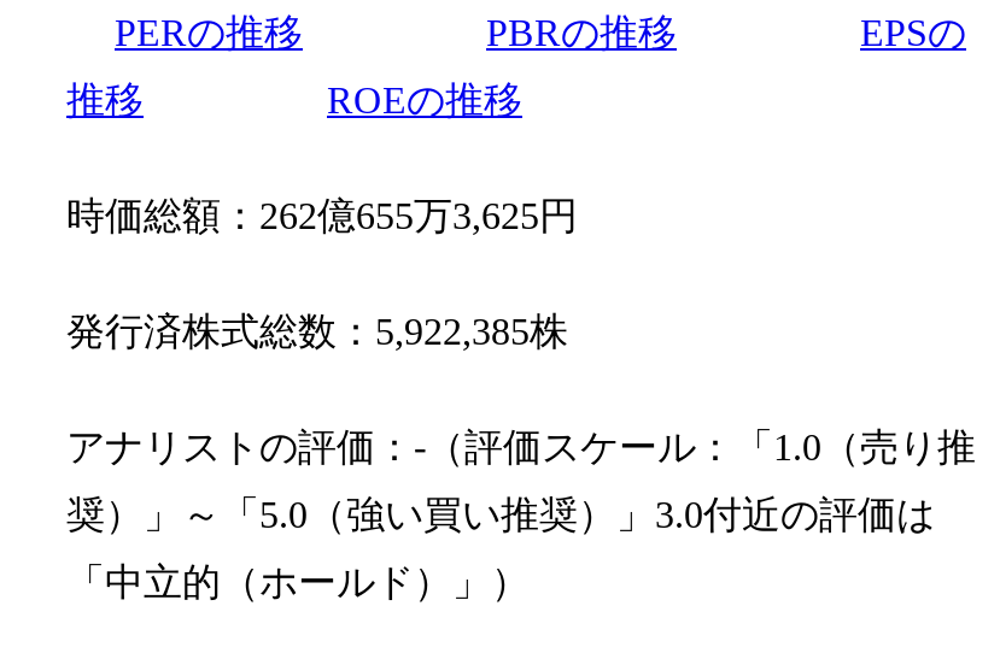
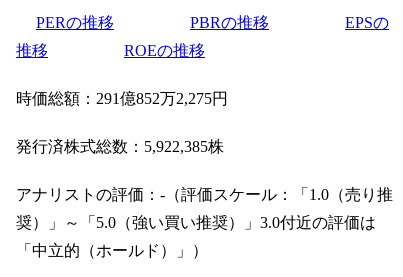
[66,195,578,236] 時価総額：262億655万3,625円 -> [16,90,228,107] 時価総額：291億852万2,275円

